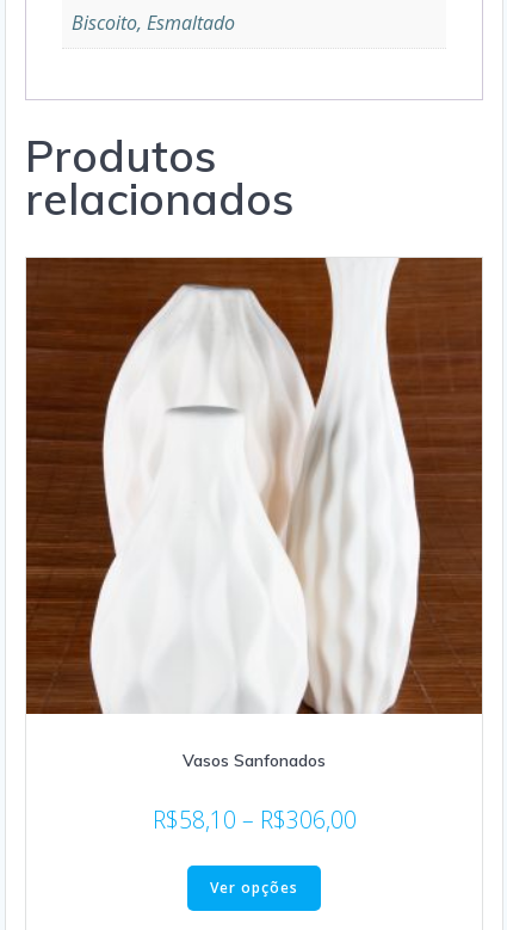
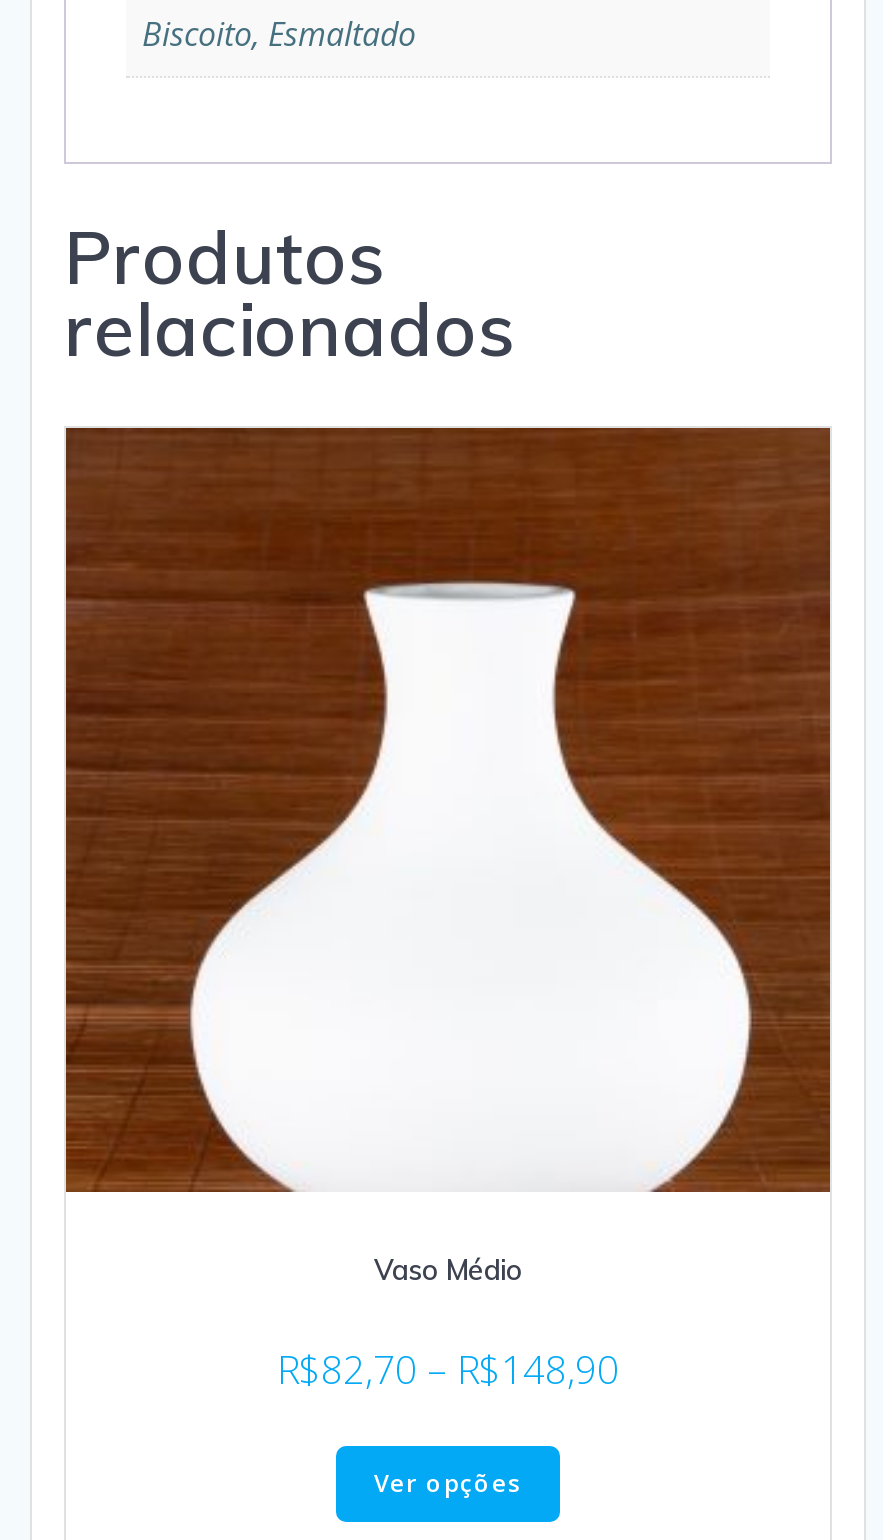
[27,258,444,771] [image] | Vasos Sanfonados -> [66,426,768,1287] [image] | Vaso Médio
[152,803,356,836] R$58,10 – R$306,00 -> [277,1342,619,1396] R$82,70 – R$148,90

